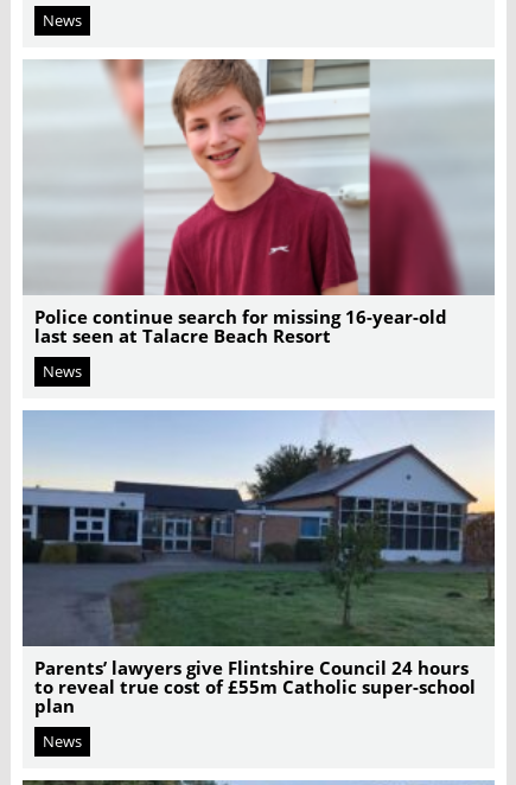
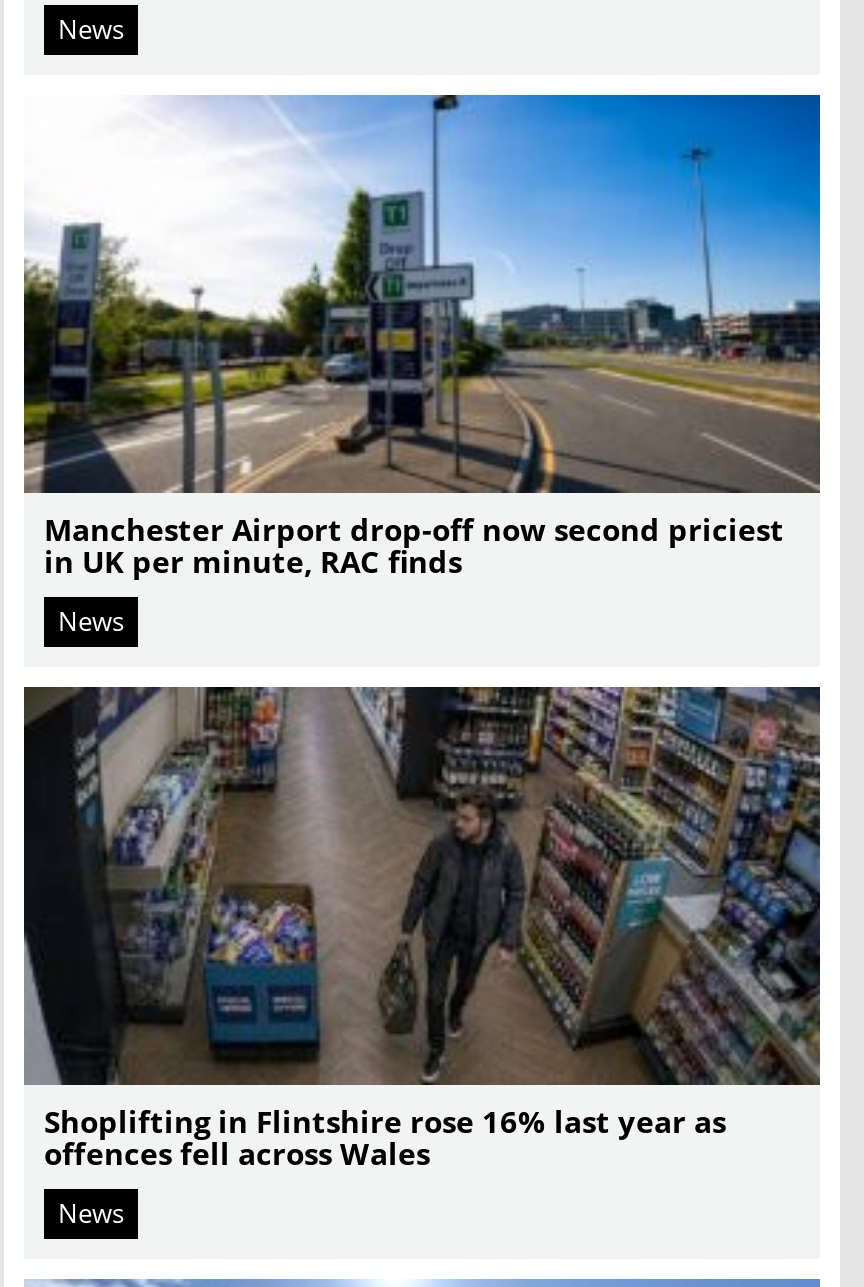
[23,58,495,347] [image] | Police continue search for missing 16-year-old | last seen at Talacre Beach Resort -> [22,93,822,580] [image] | Manchester Airport drop-off now second priciest | in UK per minute, RAC finds
[21,410,496,717] [image] | Parents’ lawyers give Flintshire Council 24 hours | to reveal true cost of £55m Catholic super-school | plan -> [22,685,822,1172] [image] | Shoplifting in Flintshire rose 16% last year as | offences fell across Wales

